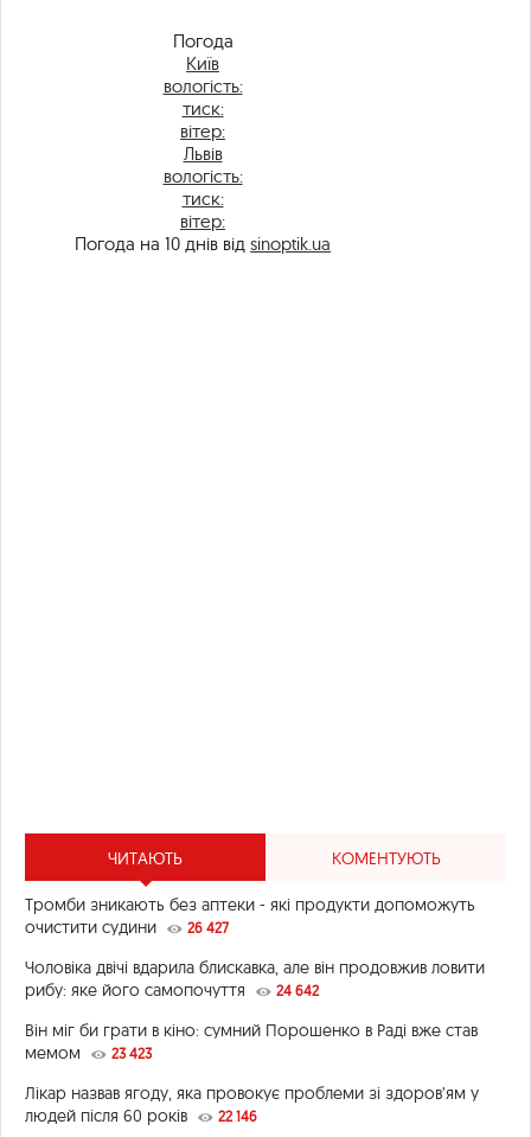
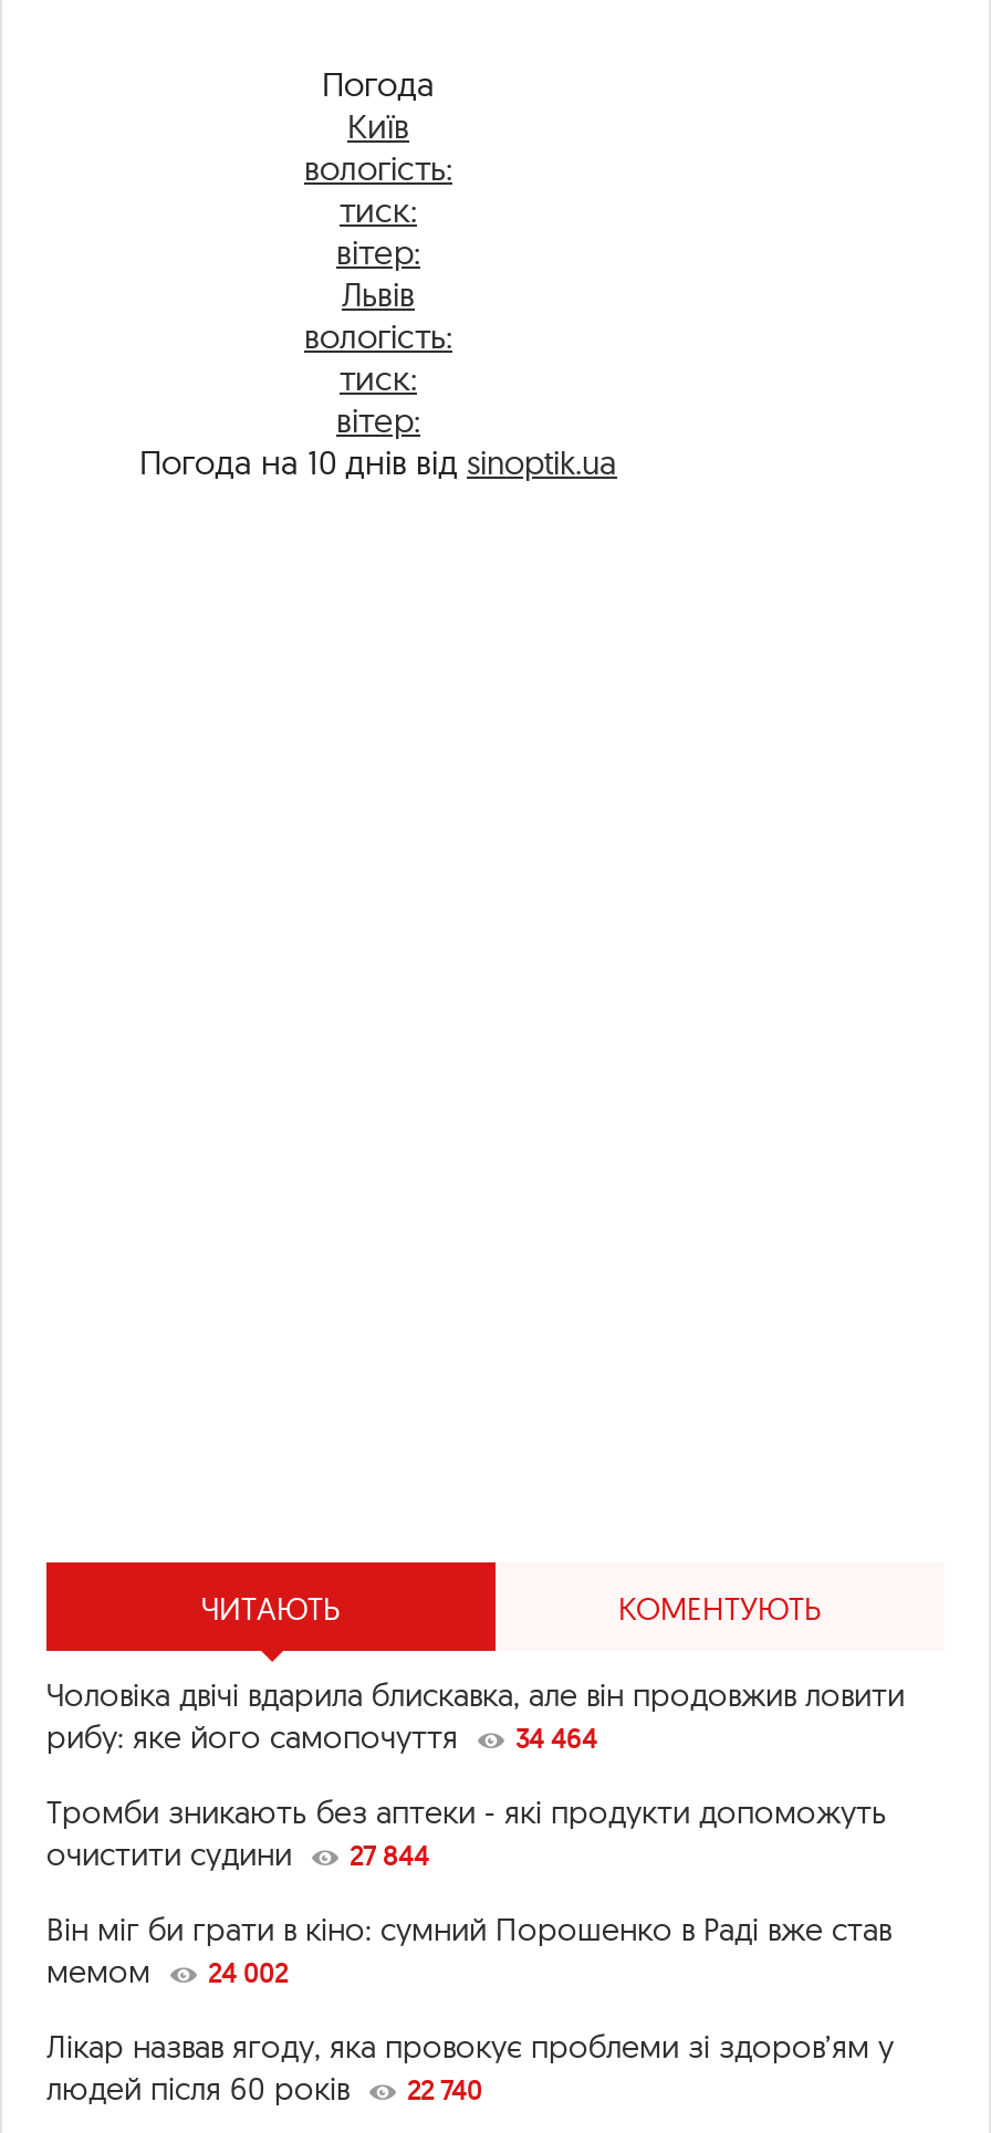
none -> [515,1722,597,1755] 34 464
moved [25,894,475,938] -> [46,1793,887,1874]: Тромби зникають без аптеки - які продукти допоможуть | очистити судини
[187,919,319,1000] 26 427 | 24 642 -> [350,1839,429,1872] 27 844
moved [25,957,485,1001] -> [46,1675,905,1757]: Чоловіка двічі вдарила блискавка, але він продовжив ловити | рибу: яке його самопочуття
[25,1042,152,1064] мемом 23 423 -> [46,1952,288,1992] мемом 24 002
[25,1105,257,1126] людей після 60 років 22 146 -> [46,2069,482,2109] людей після 60 років 22 740

